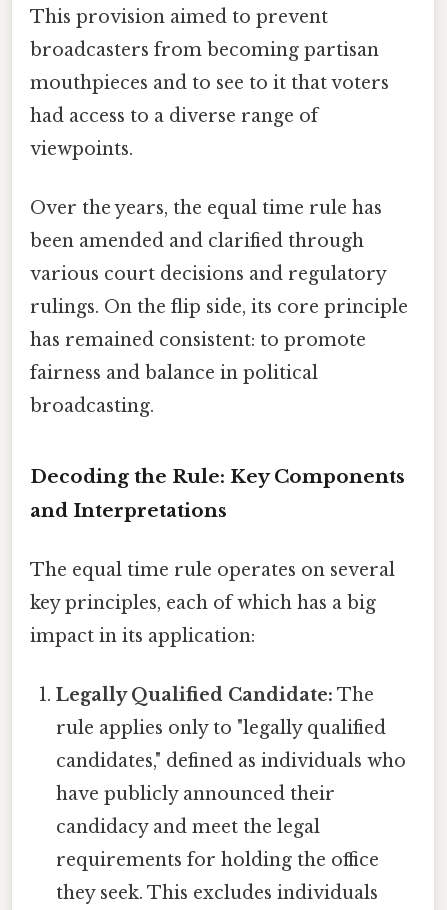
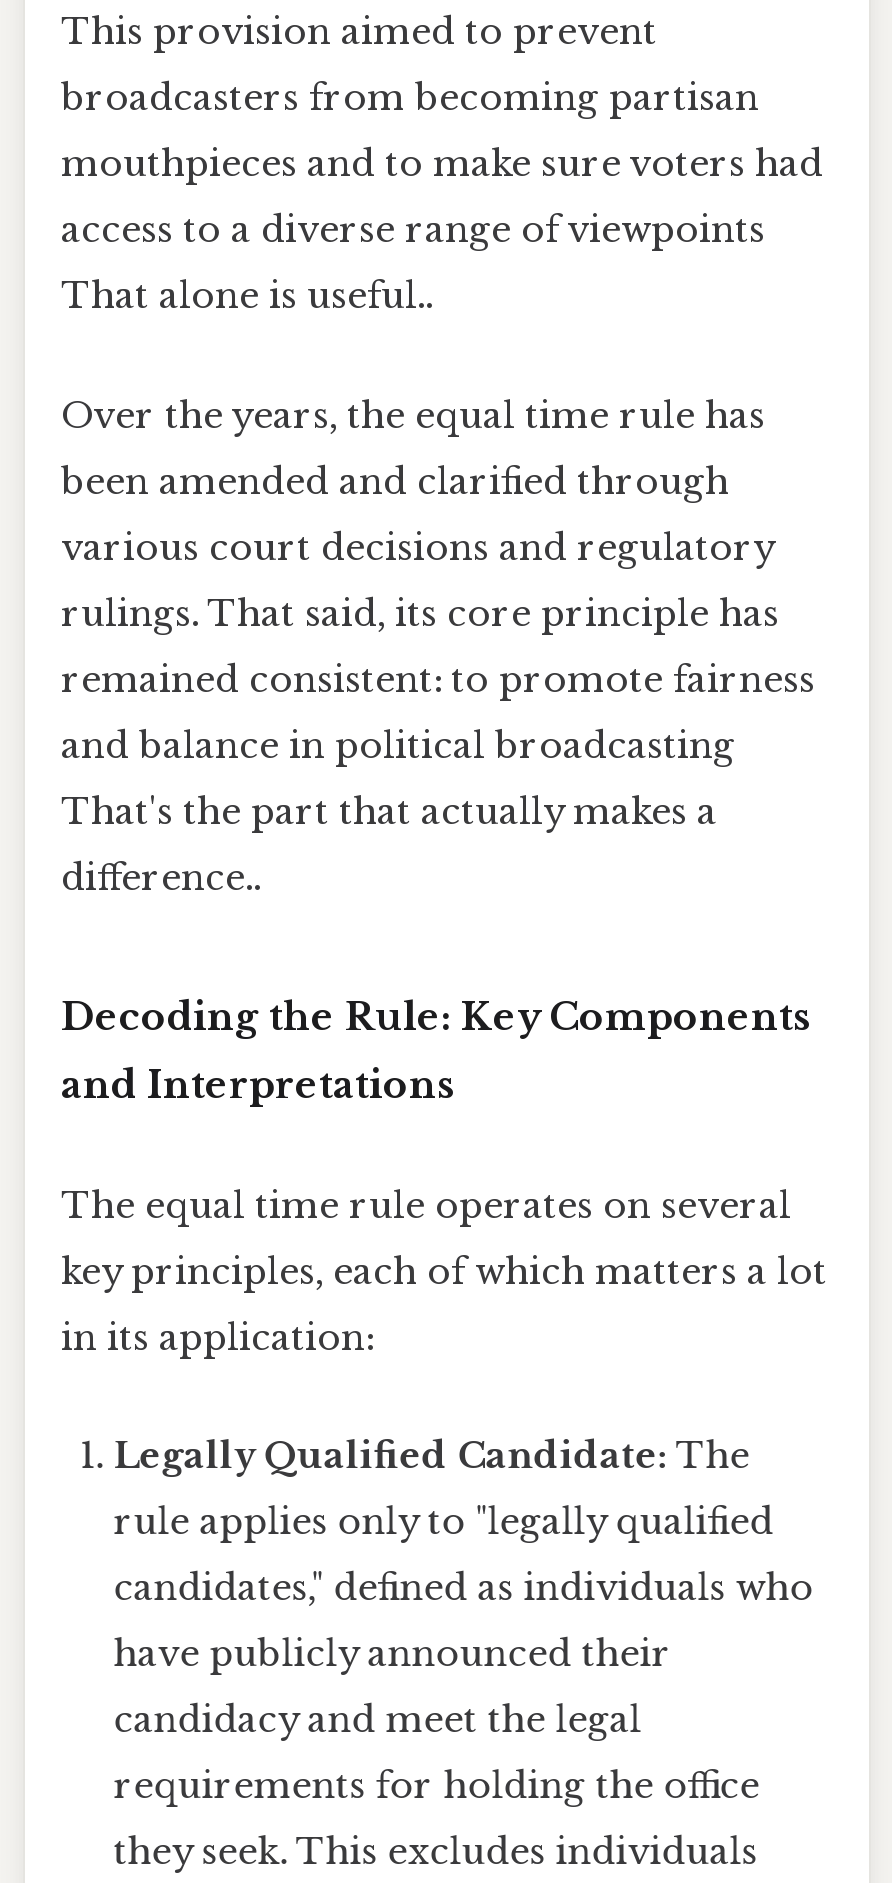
[30,72,389,94] mouthpieces and to see to it that voters -> [61,143,823,187] mouthpieces and to make sure voters had
[30,105,318,127] had access to a diverse range of -> [61,209,765,253] access to a diverse range of viewpoints
[30,138,133,160] viewpoints. -> [61,275,433,319] That alone is useful..
[30,296,408,417] rulings. On the flip side, its core principle | has remained consistent: to promote | fairness and balance in political | broadcasting. -> [61,592,815,900] rulings. That said, its core principle has | remained consistent: to promote fairness | and balance in political broadcasting | That's the part that actually makes a | difference..
[30,592,376,614] key principles, each of which has a big -> [61,1250,827,1294] key principles, each of which matters a lot
[30,625,255,647] impact in its application: -> [61,1316,373,1360] in its application:

